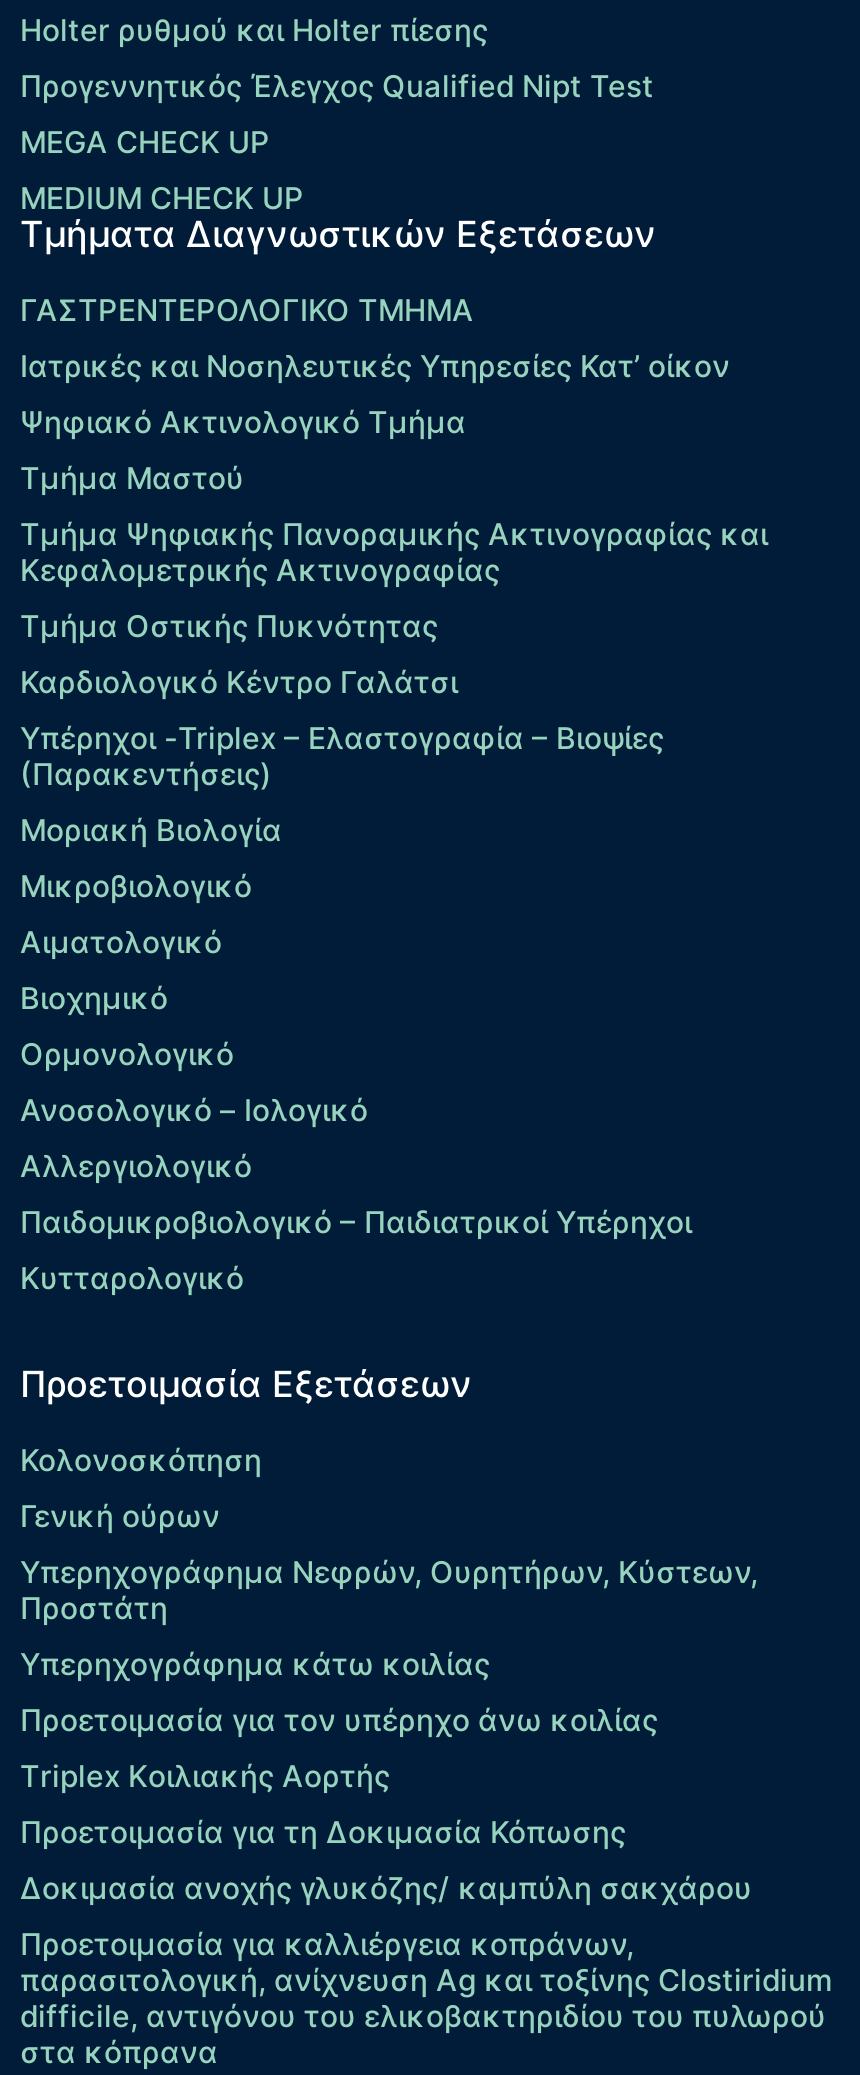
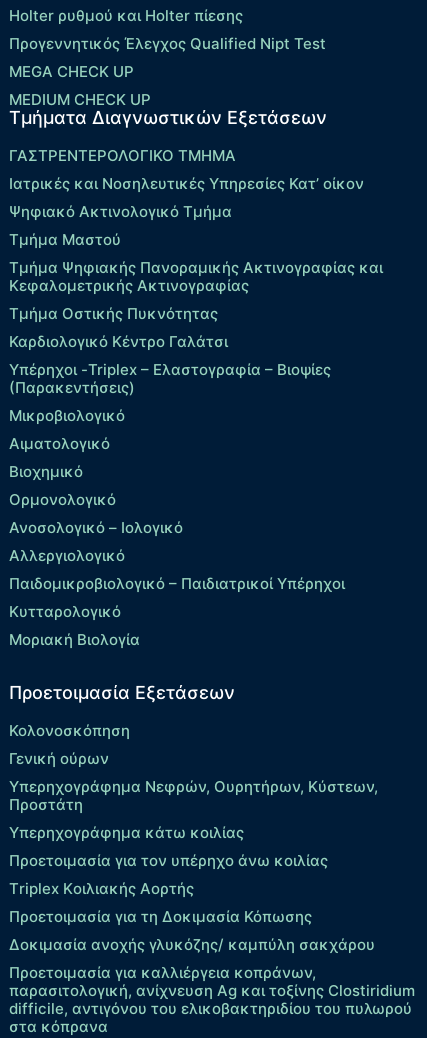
moved [20,811,282,849] -> [9,630,140,649]: Μοριακή Βιολογία
moved [20,867,692,1297] -> [9,406,345,621]: Μικροβιολογικό | Αιματολογικό | Βιοχημικό | Ορμονολογικό | Ανοσολογικό – Ιολογικό | Αλλεργιολογικό | Παιδομικροβιολογικό – Παιδιατρικοί Υπέρηχοι | Κυτταρολογικό

